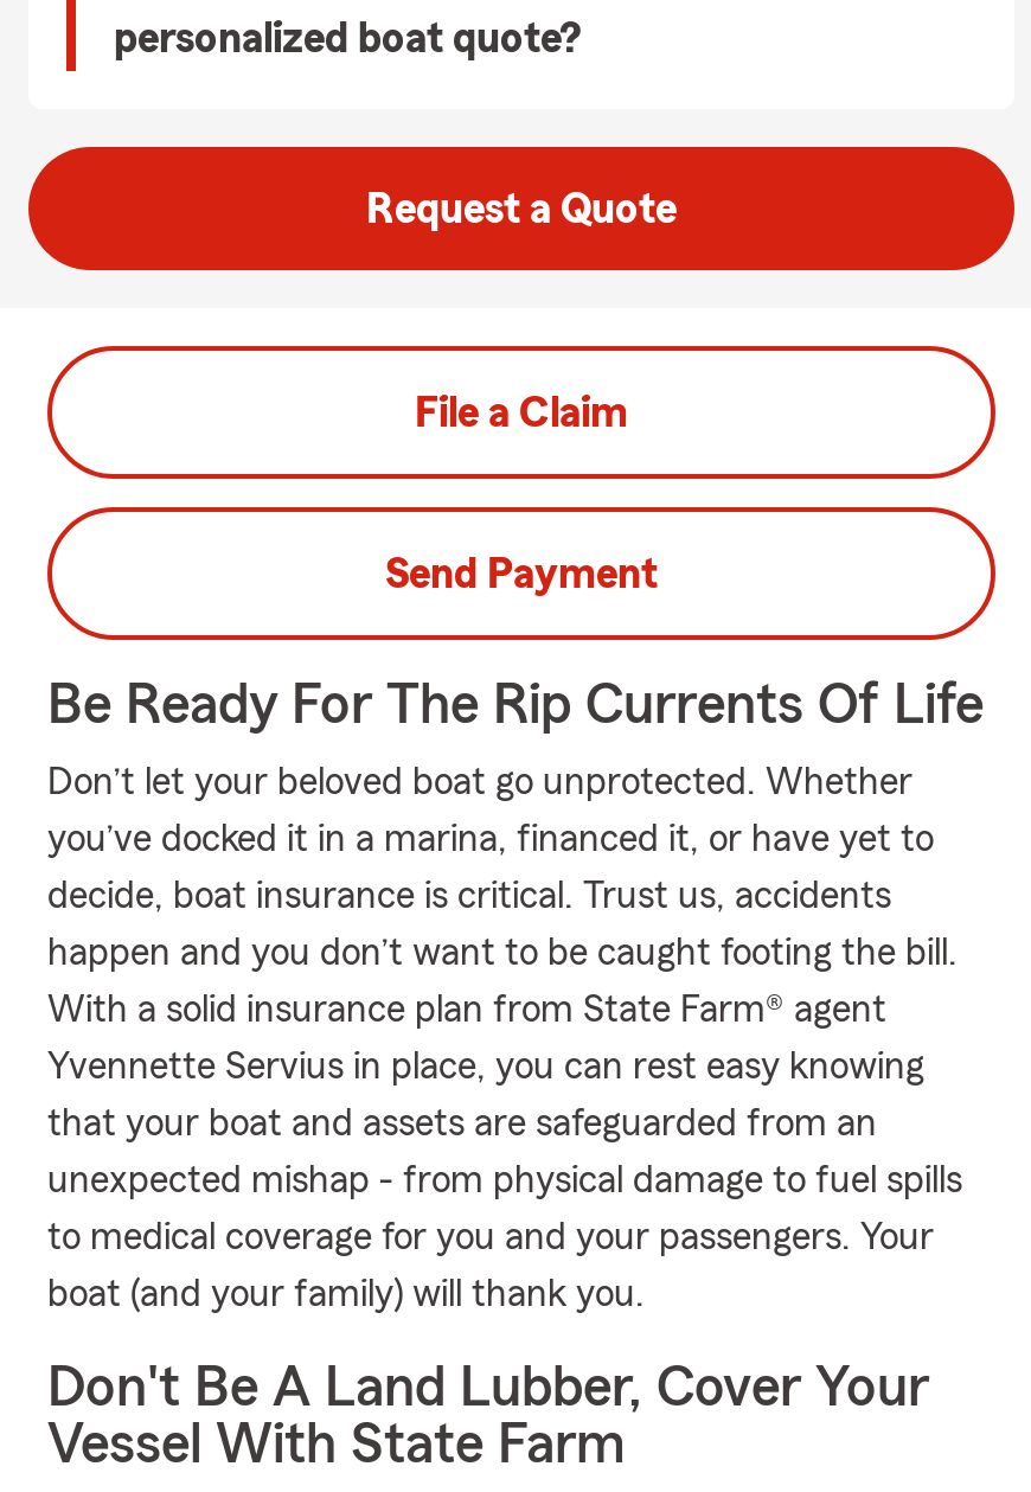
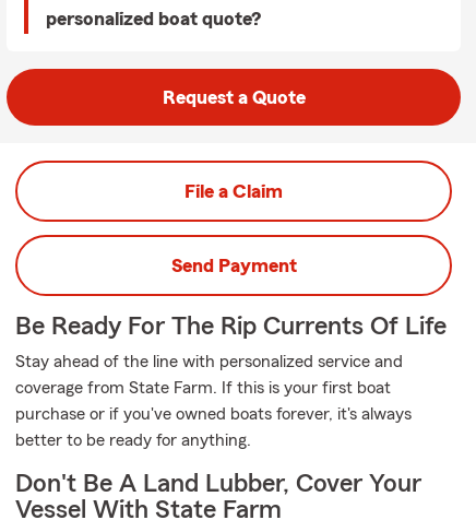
[47,763,962,1313] Don’t let your beloved boat go unprotected. Whether | you’ve docked it in a marina, financed it, or have yet to | decide, boat insurance is critical. Trust us, accidents | happen and you don’t want to be caught footing the bill. | With a solid insurance plan from State Farm® agent | Yvennette Servius in place, you can rest easy knowing | that your boat and assets are safeguarded from an | unexpected mishap - from physical damage to fuel spills | to medical coverage for you and your passengers. Your | boat (and your family) will thank you. -> [15,353,412,449] Stay ahead of the line with personalized service and | coverage from State Farm. If this is your first boat | purchase or if you've owned boats forever, it's always | better to be ready for anything.

